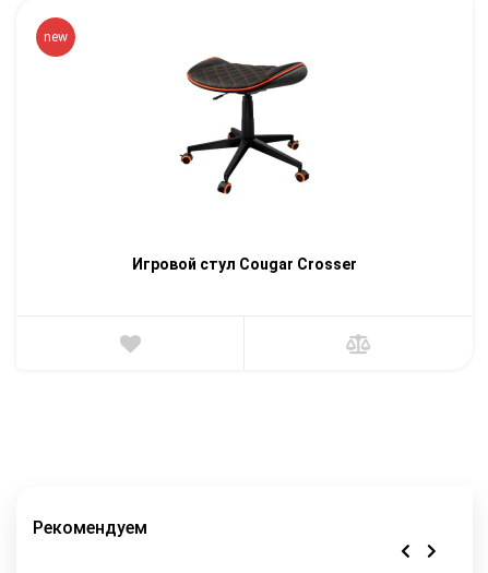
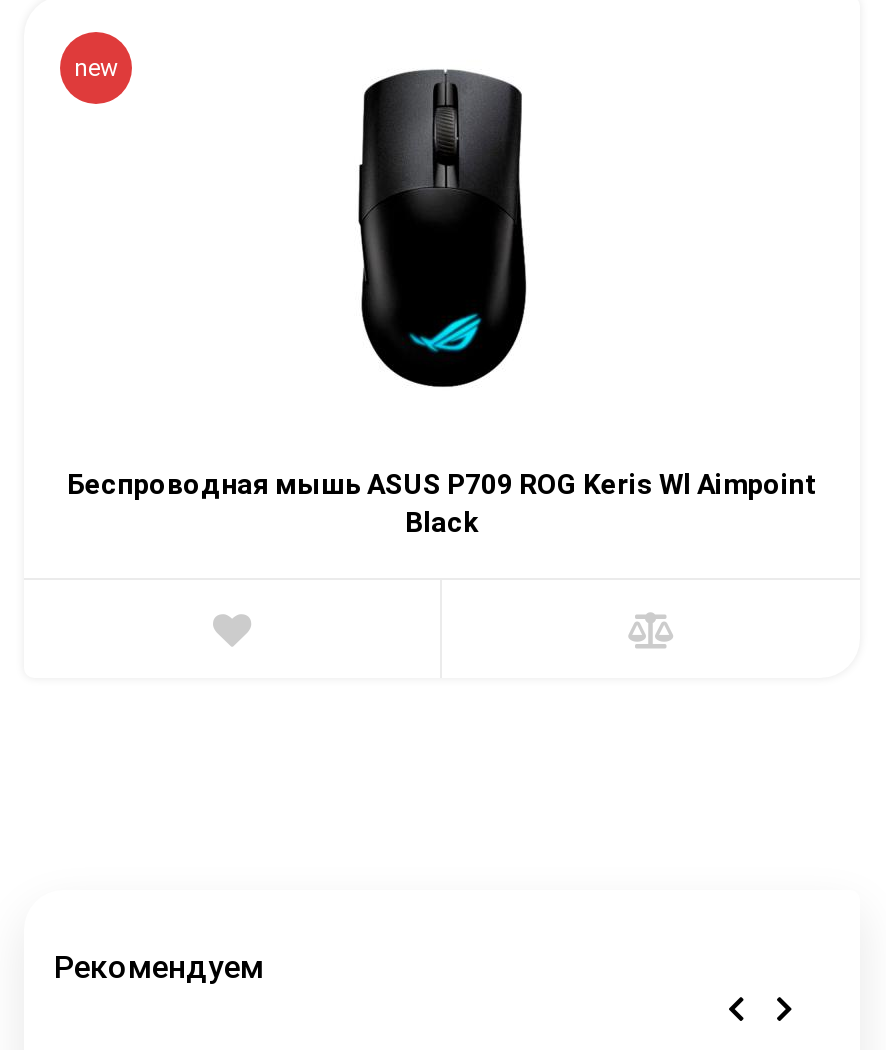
[132,38,357,273] [image] | Игровой стул Cougar Crosser -> [67,68,817,538] [image] | Беспроводная мышь ASUS P709 ROG Keris Wl Aimpoint | Black

